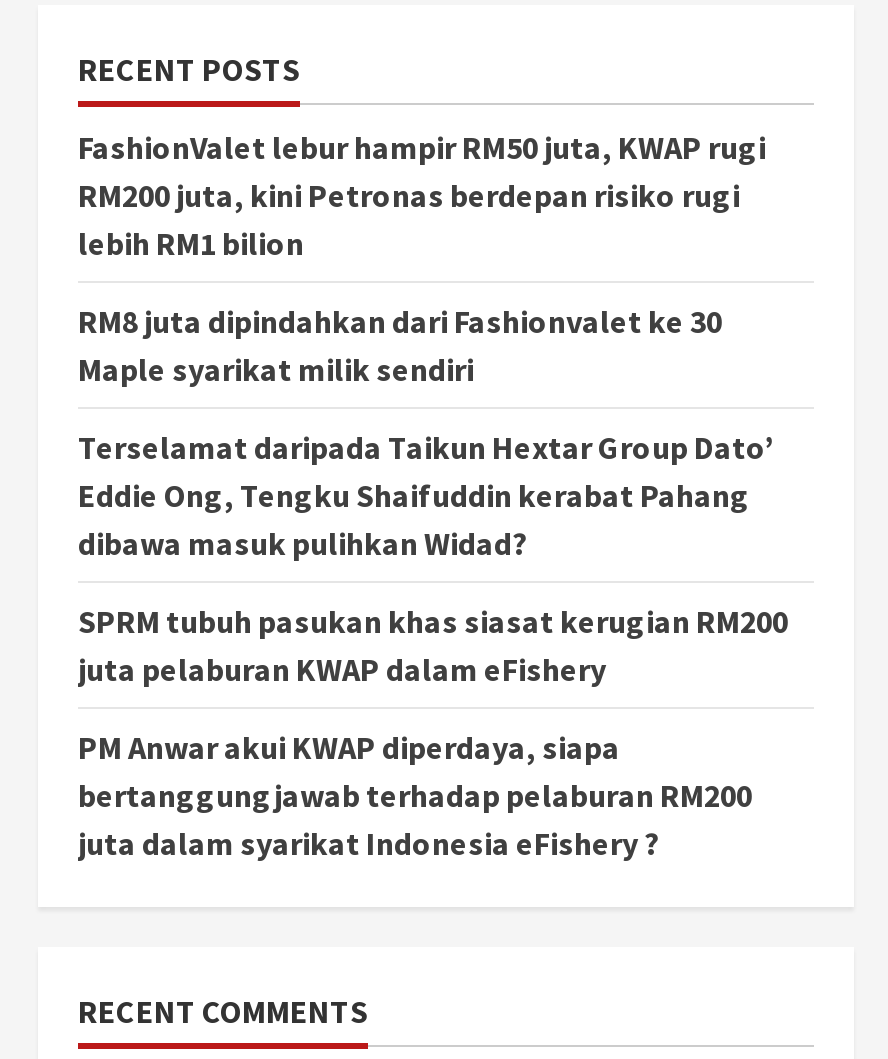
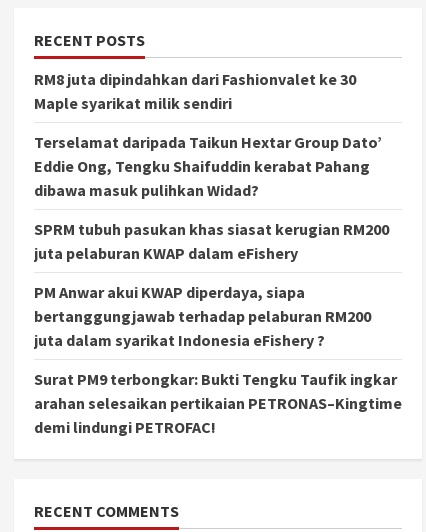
[78,127,766,263] FashionValet lebur hampir RM50 juta, KWAP rugi | RM200 juta, kini Petronas berdepan risiko rugi | lebih RM1 bilion -> none
moved [78,301,788,863] -> [34,69,389,350]: RM8 juta dipindahkan dari Fashionvalet ke 30 | Maple syarikat milik sendiri | Terselamat daripada Taikun Hextar Group Dato’ | ... | bertanggungjawab terhadap pelaburan RM200 | juta dalam syarikat Indonesia eFishery ?
none -> [34,369,402,437] Surat PM9 terbongkar: Bukti Tengku Taufik ingkar | arahan selesaikan pertikaian PETRONAS–Kingtime | demi lindungi PETROFAC!

